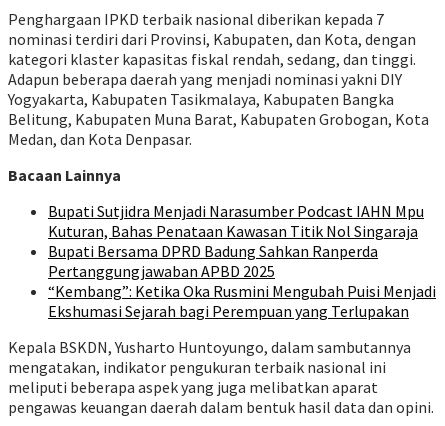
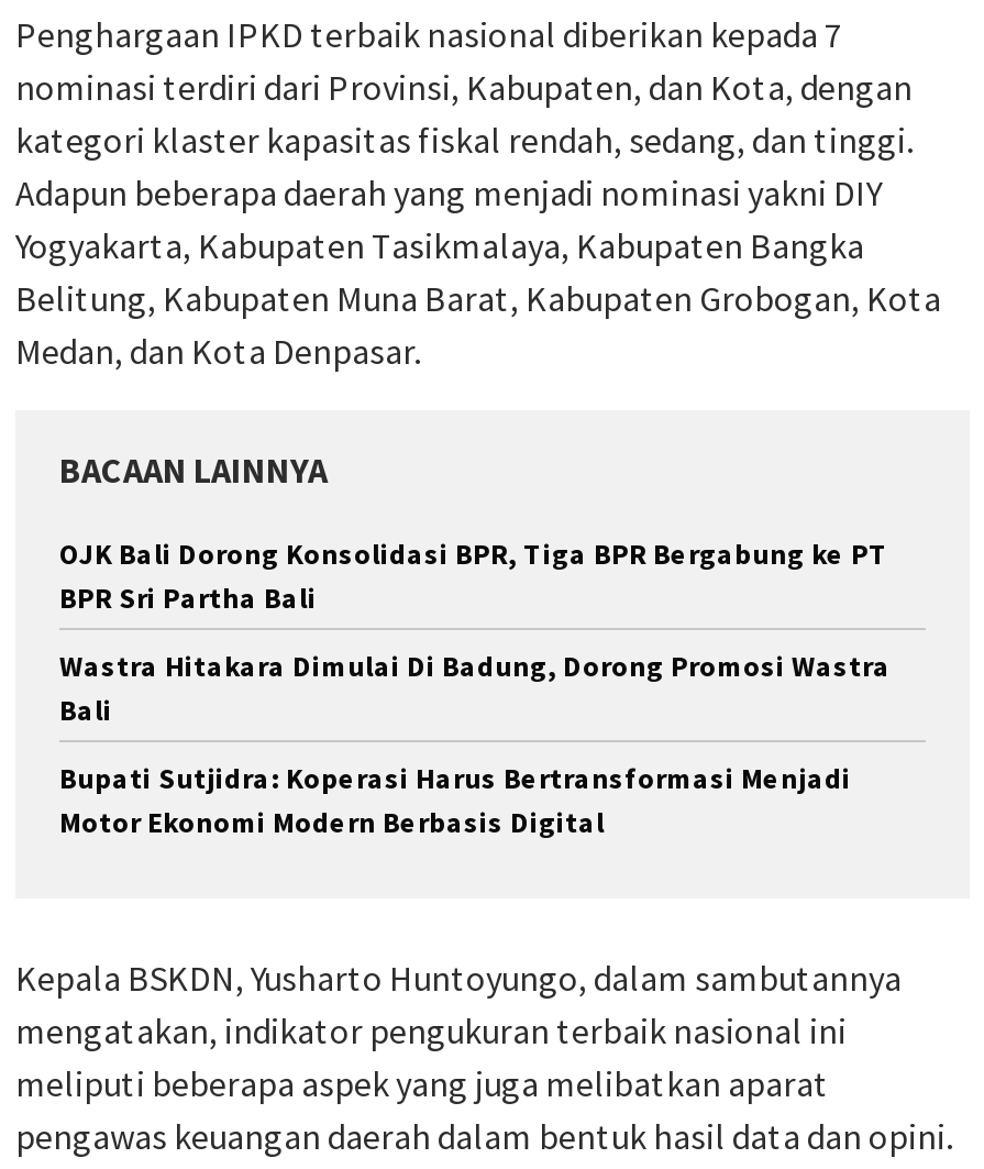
[8,165,436,321] Bacaan Lainnya | Bupati Sutjidra Menjadi Narasumber Podcast IAHN Mpu | Kuturan, Bahas Penataan Kawasan Titik Nol Singaraja | Bupati Bersama DPRD Badung Sahkan Ranperda | Pertanggungjawaban APBD 2025 | “Kembang”: Ketika Oka Rusmini Mengubah Puisi Menjadi | Ekshumasi Sejarah bagi Perempuan yang Terlupakan -> [59,447,891,840] BACAAN LAINNYA | OJK Bali Dorong Konsolidasi BPR, Tiga BPR Bergabung ke PT | BPR Sri Partha Bali | Wastra Hitakara Dimulai Di Badung, Dorong Promosi Wastra | Bali | Bupati Sutjidra: Koperasi Harus Bertransformasi Menjadi | Motor Ekonomi Modern Berbasis Digital

